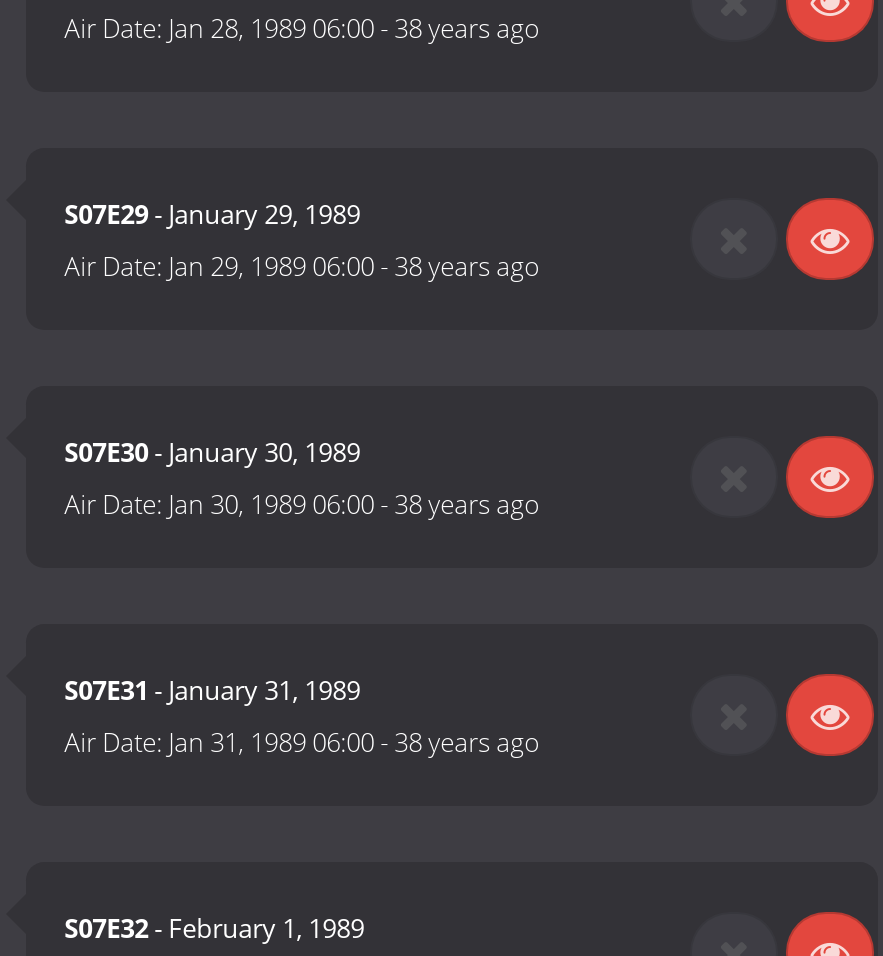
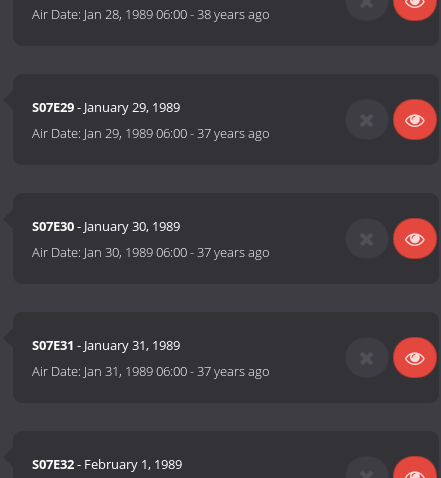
[64,249,540,285] Air Date: Jan 29, 1989 06:00 - 38 years ago -> [32,124,270,142] Air Date: Jan 29, 1989 06:00 - 37 years ago
[64,487,540,523] Air Date: Jan 30, 1989 06:00 - 38 years ago -> [32,243,270,261] Air Date: Jan 30, 1989 06:00 - 37 years ago
[64,725,540,761] Air Date: Jan 31, 1989 06:00 - 38 years ago -> [32,362,270,380] Air Date: Jan 31, 1989 06:00 - 37 years ago

